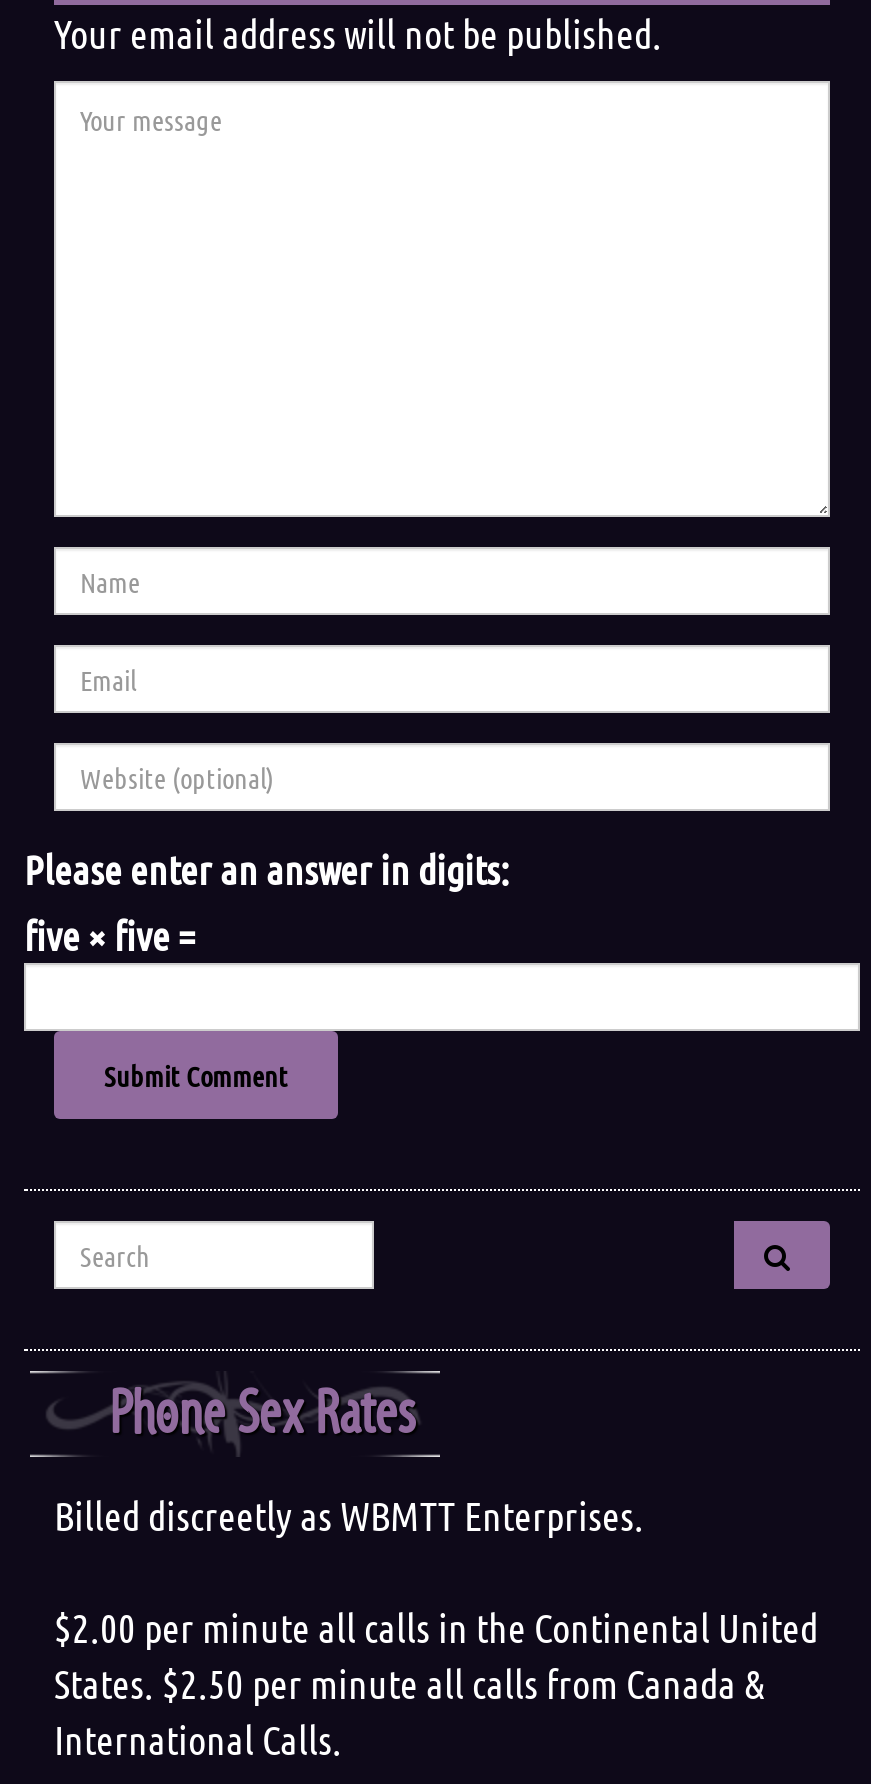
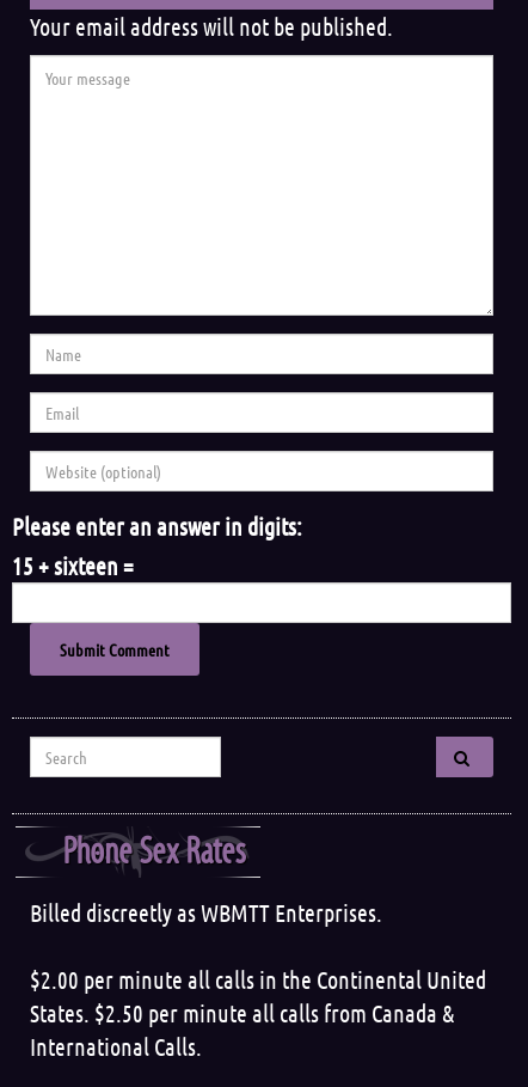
[24,911,196,959] five × five = -> [12,551,134,580] 15 + sixteen =

